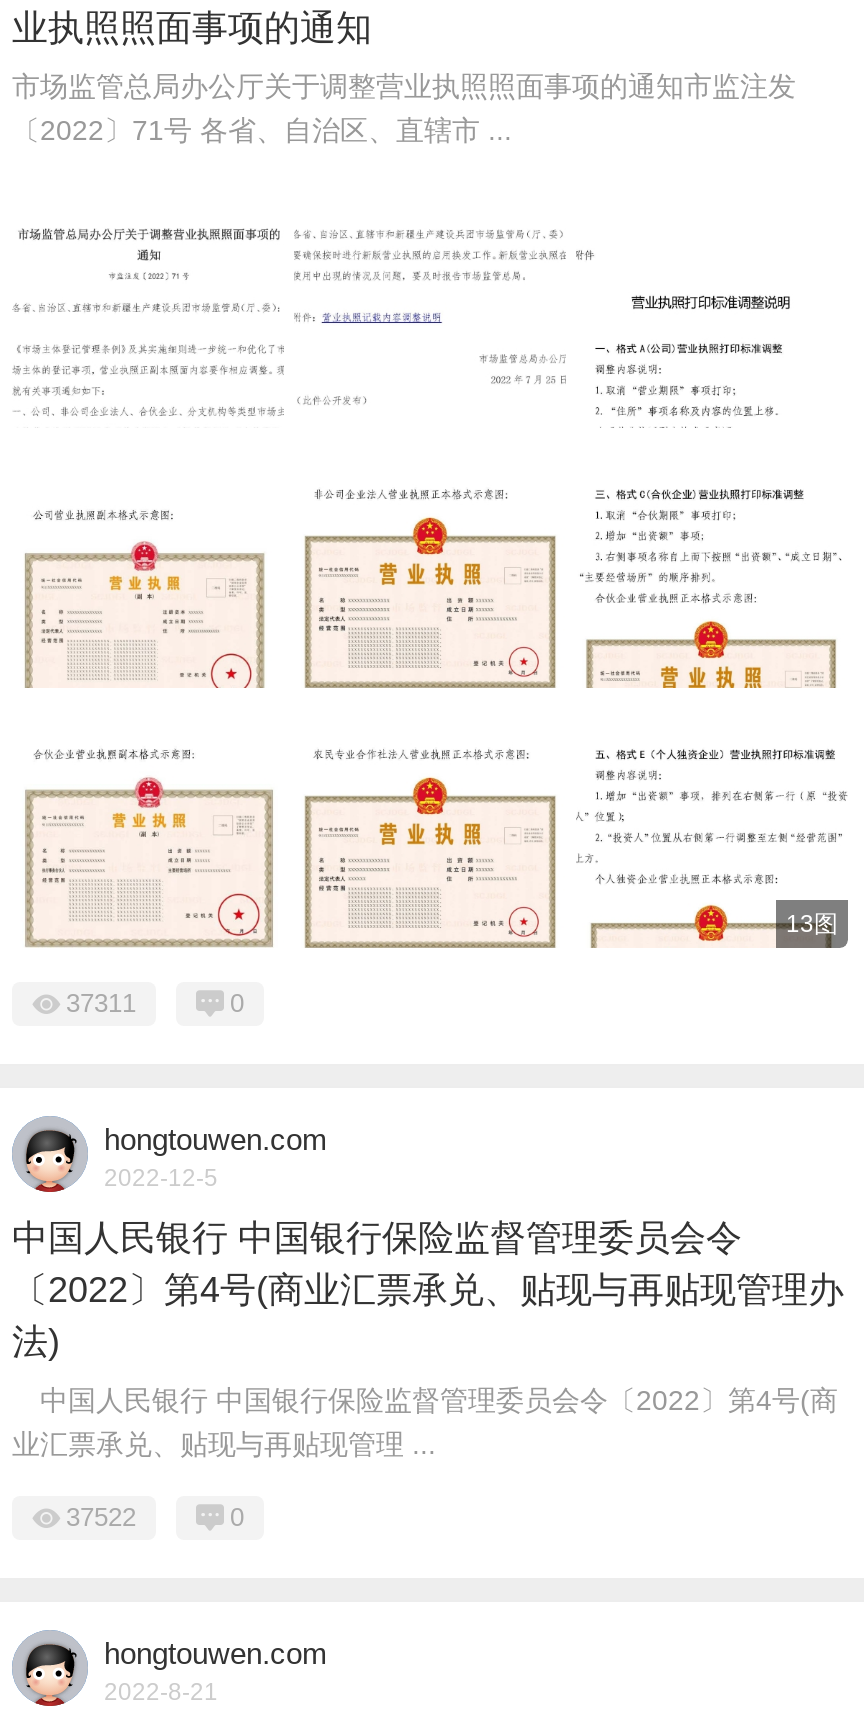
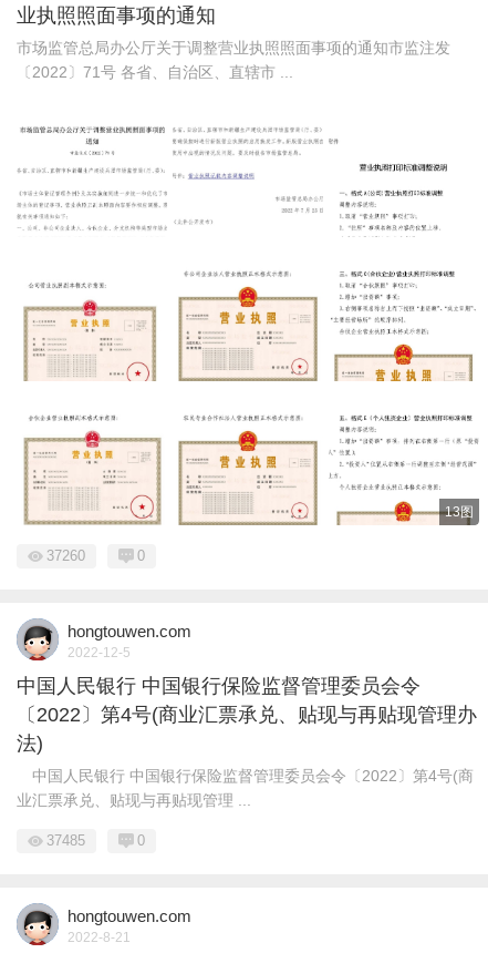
[66,988,136,1018] 37311 -> [46,547,85,564] 37260
[66,1502,136,1532] 37522 -> [46,832,85,849] 37485

